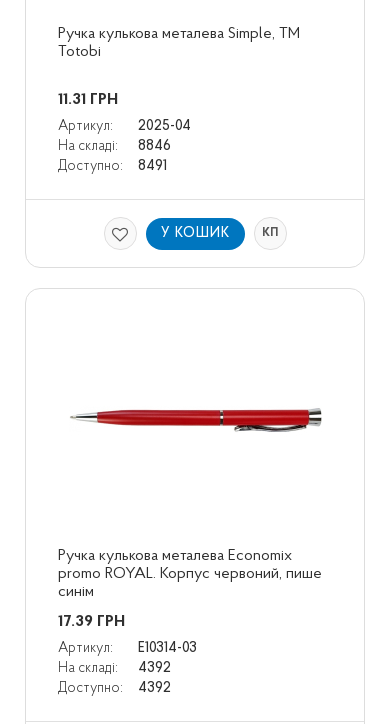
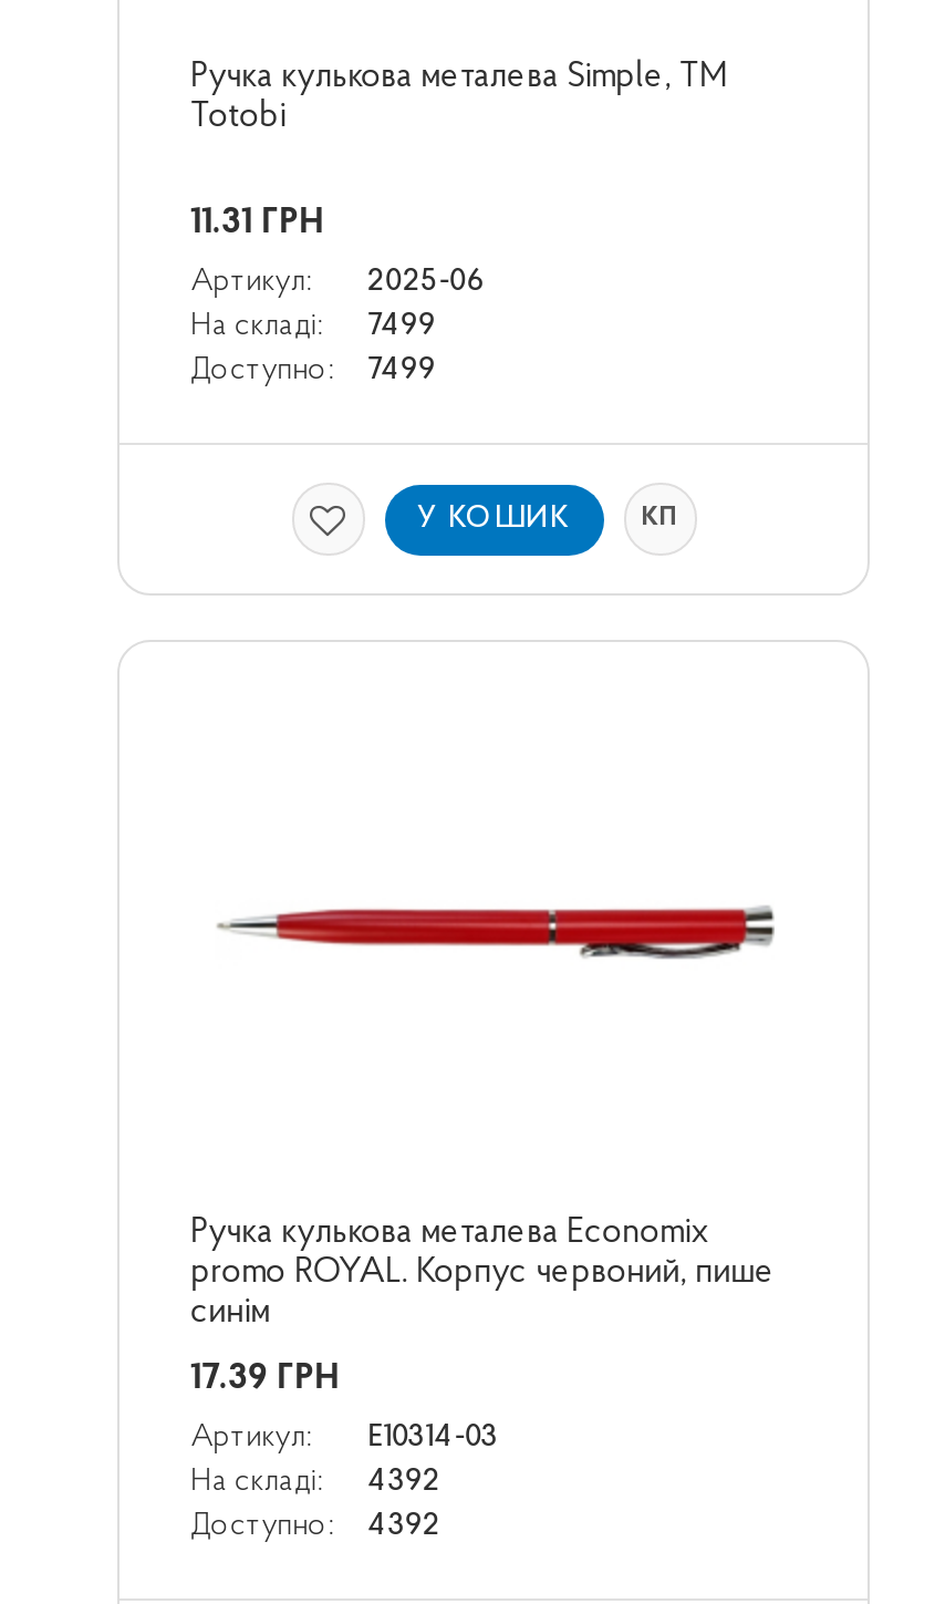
[58,119,191,134] Артикул: 2025-04 -> [191,266,485,299] Артикул: 2025-06
[58,139,171,154] На складі: 8846 -> [191,310,436,343] На складі: 7499
[58,159,167,174] Доступно: 8491 -> [191,354,436,387] Доступно: 7499

